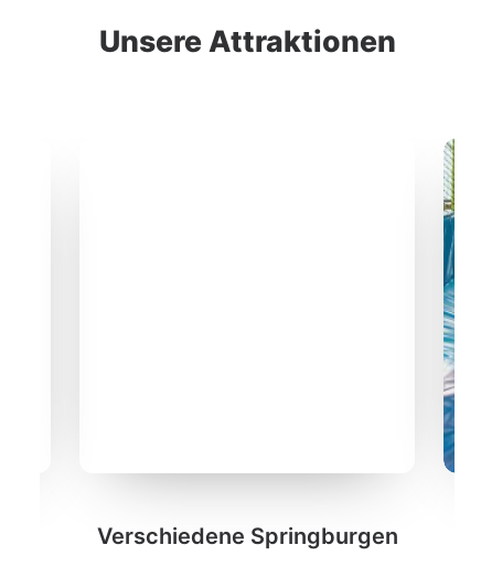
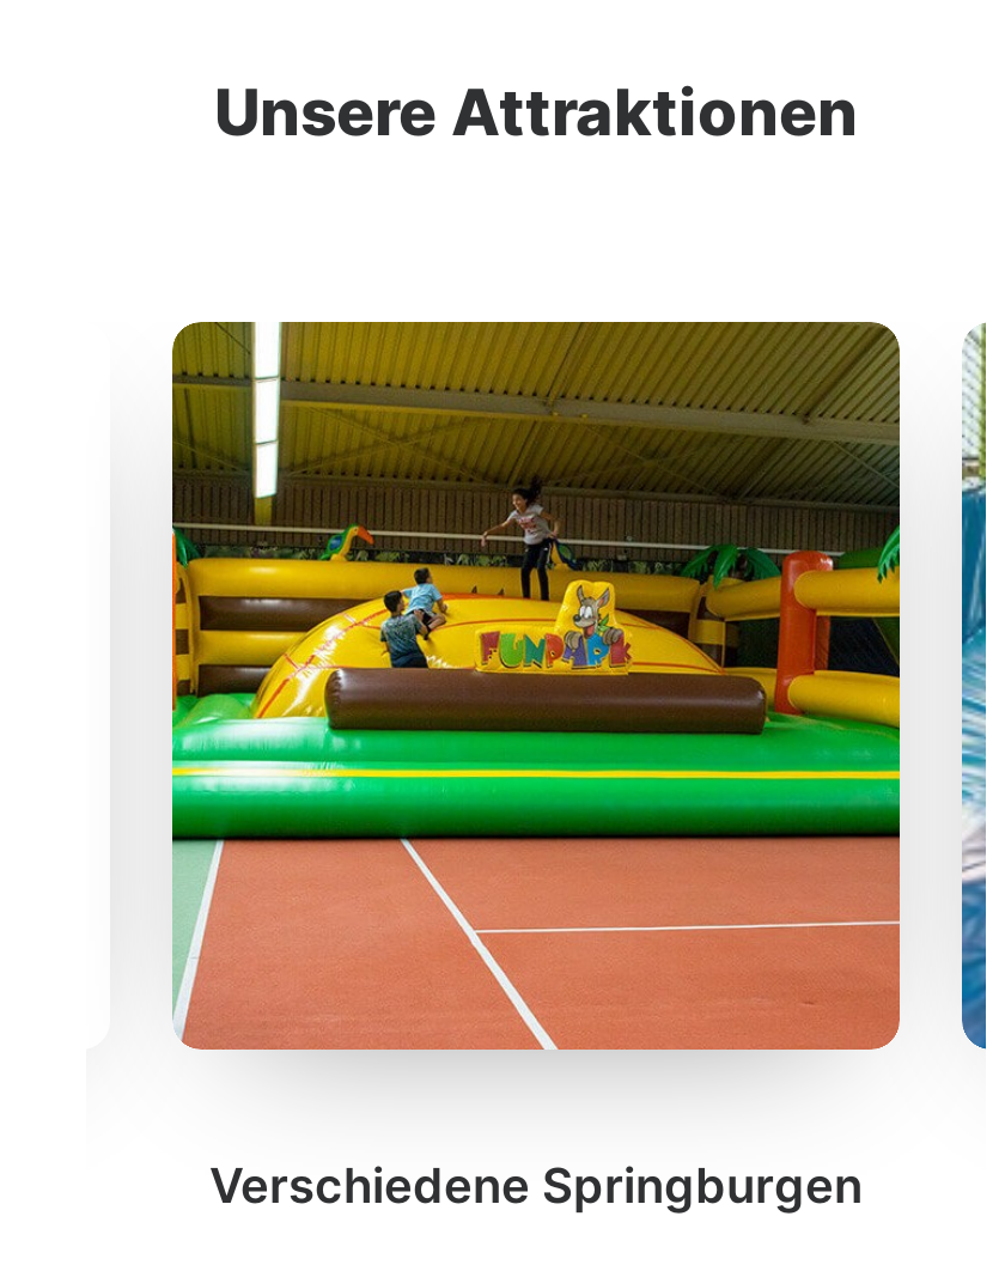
none -> [170,320,902,1052] [image]

